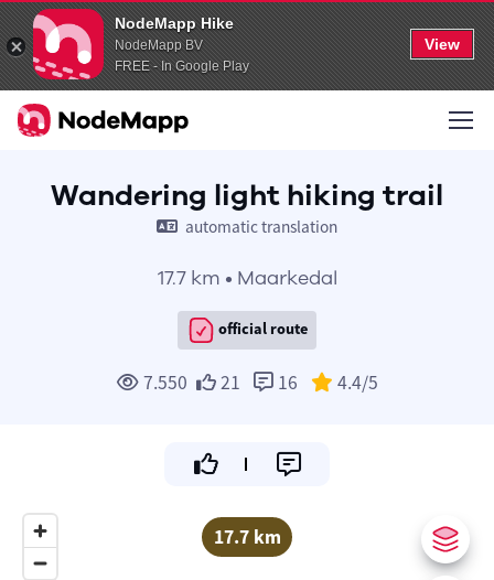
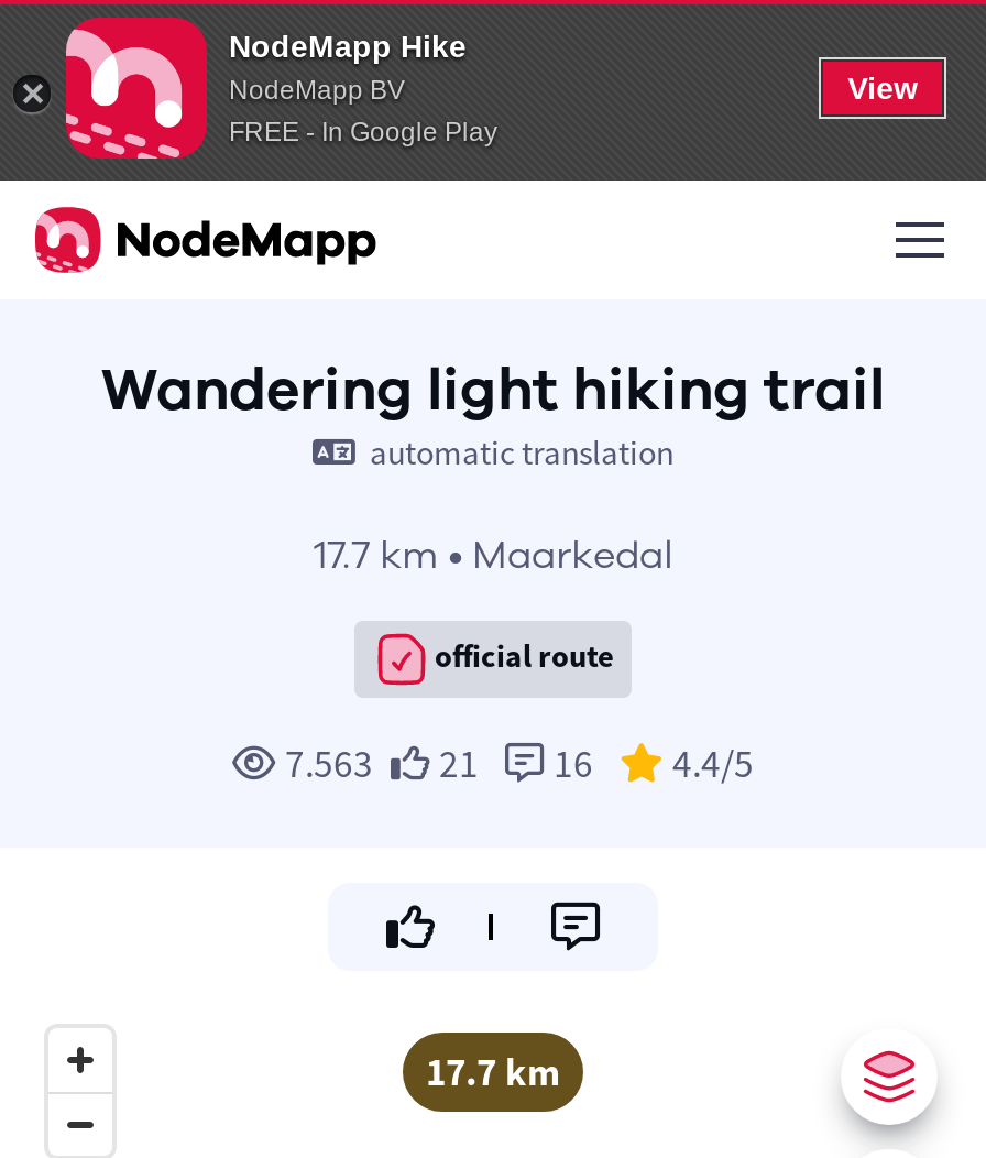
[143,370,378,395] 7.550 21 16 4.4/5 -> [285,740,754,788] 7.563 21 16 4.4/5

